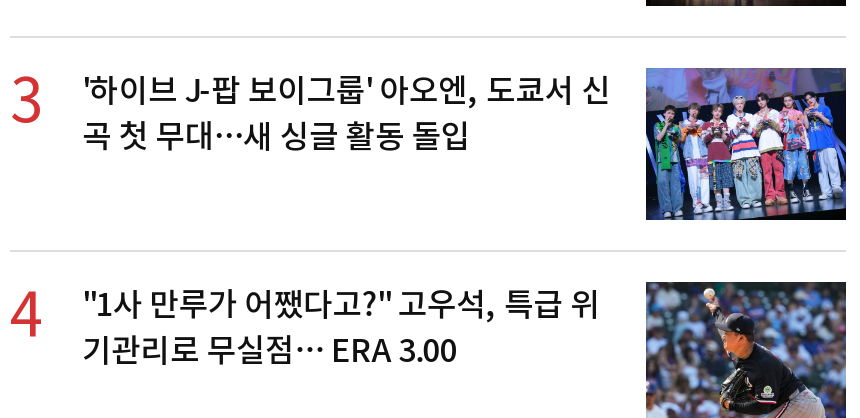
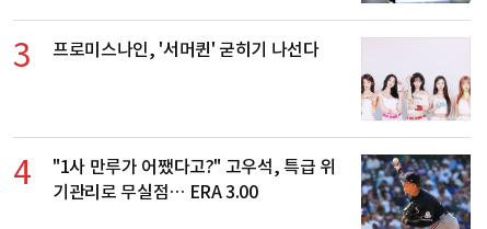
[82,66,848,222] [image] | '하이브 J-팝 보이그룹' 아오엔, 도쿄서 신 | 곡 첫 무대…새 싱글 활동 돌입 -> [53,37,472,121] [image] | 프로미스나인, '서머퀸' 굳히기 나선다

